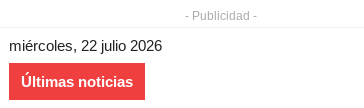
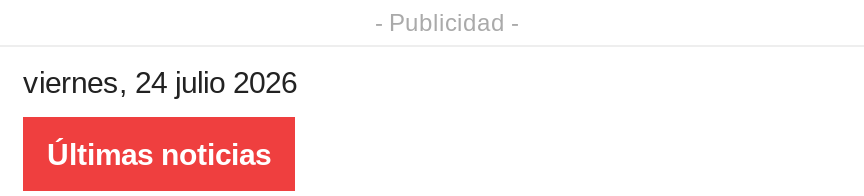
[9,37,162,54] miércoles, 22 julio 2026 -> [23,65,297,99] viernes, 24 julio 2026

